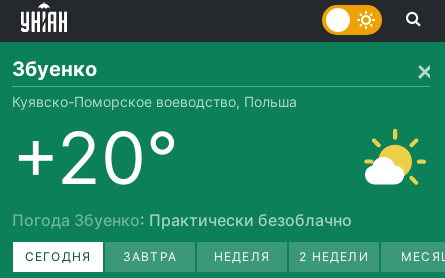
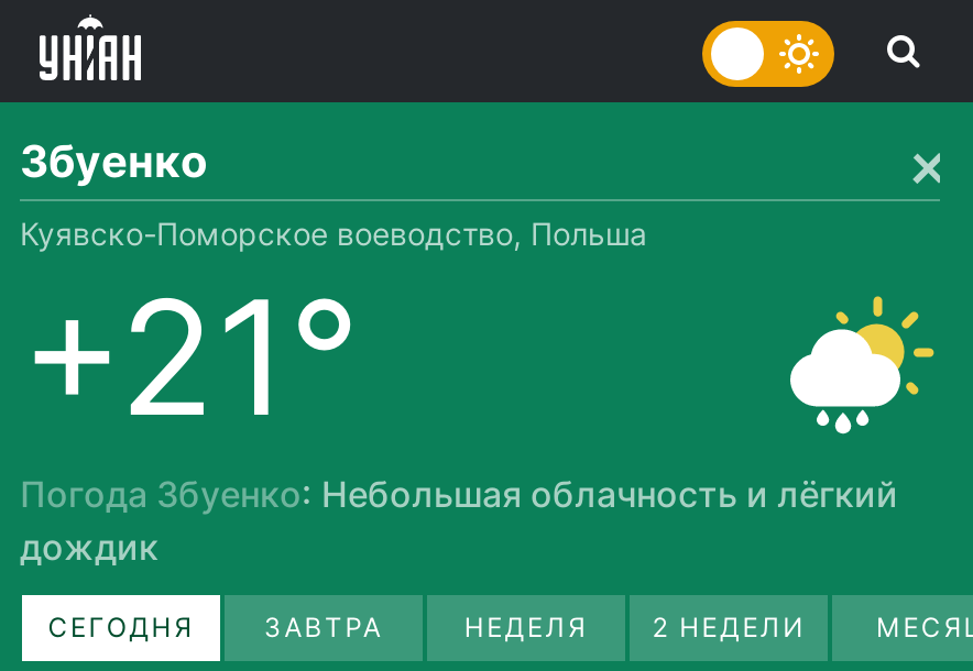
[12,114,427,230] [image] | +20° | Погода Збуенко: Практически безоблачно -> [20,261,936,569] [image] | +21° | Погода Збуенко: Небольшая облачность и лёгкий | дождик

